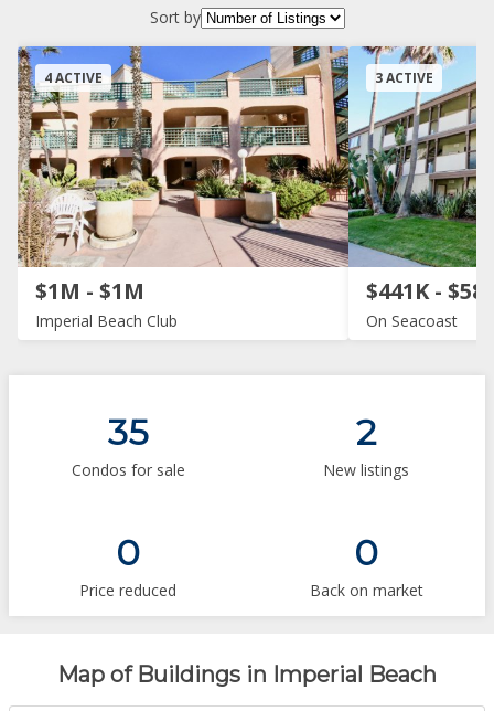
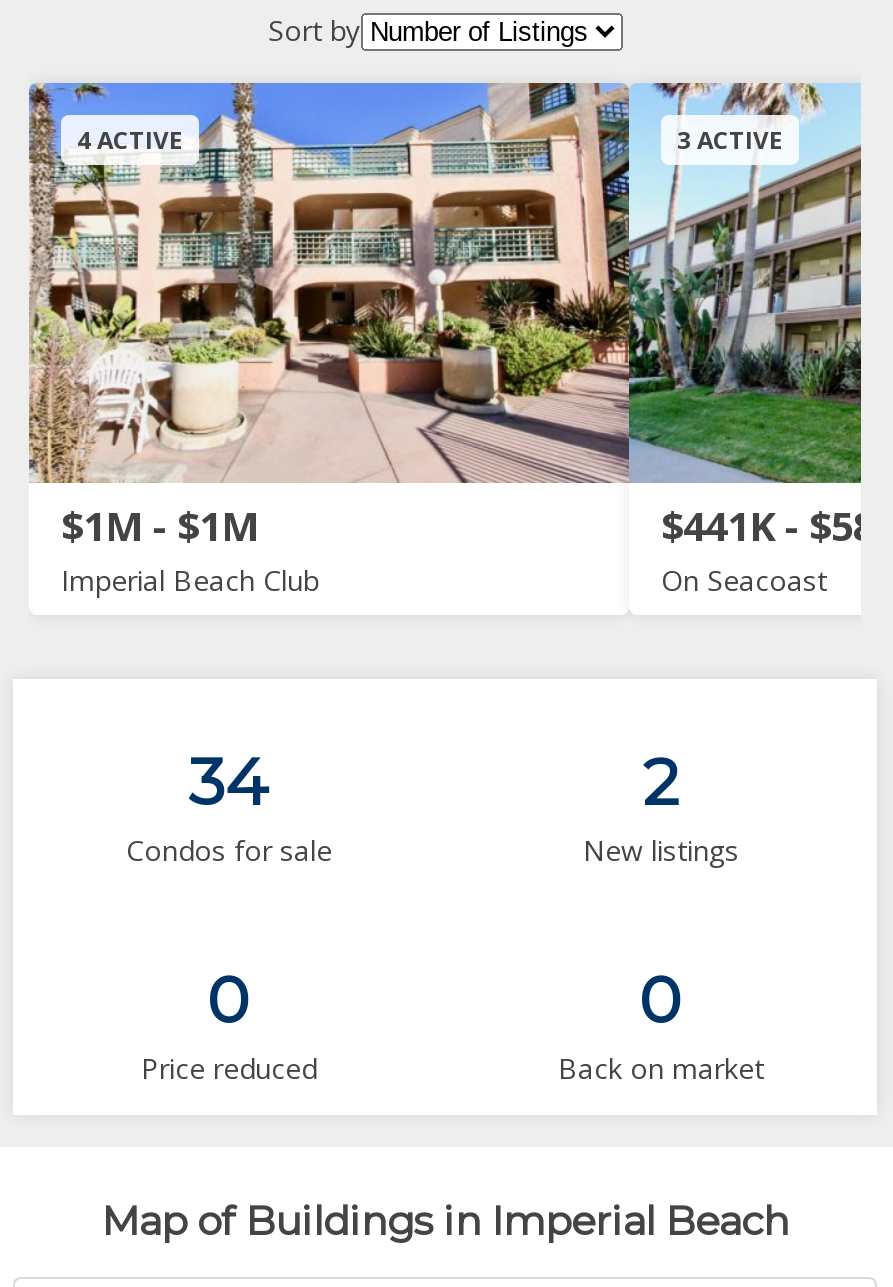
[108,411,148,454] 35 -> [189,743,269,821] 34

